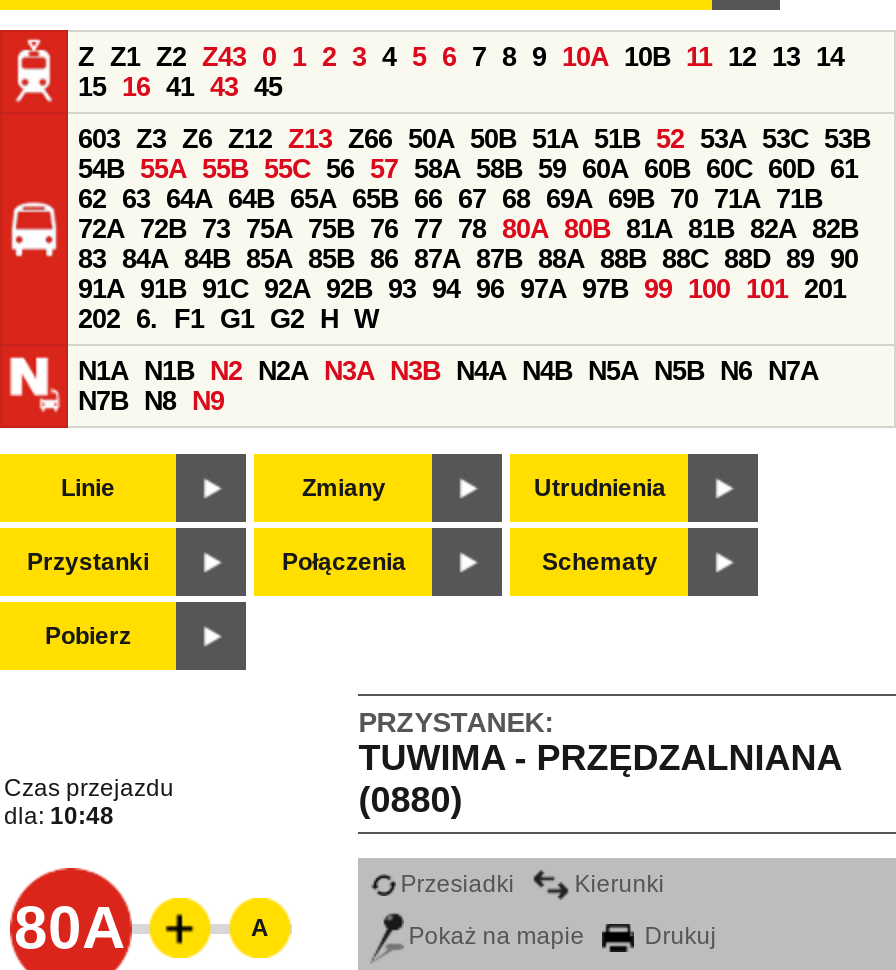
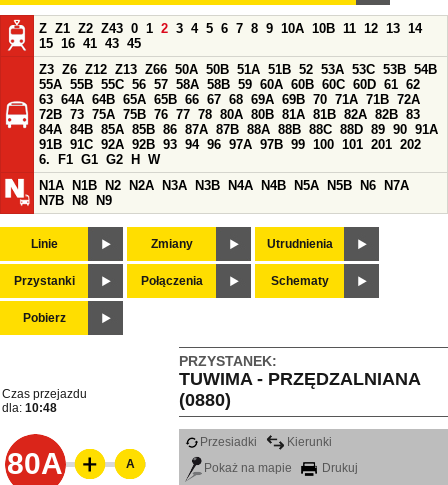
[78,124,870,334] 603 Z3 Z6 Z12 Z13 Z66 50A 50B 51A 51B 52 53A 53C 53B | 54B 55A 55B 55C 56 57 58A 58B 59 60A 60B 60C 60D 61 | 62 63 64A 64B 65A 65B 66 67 68 69A 69B 70 71A 71B | 72A 72B 73 75A 75B 76 77 78 80A 80B 81A 81B 82A 82B | 83 84A 84B 85A 85B 86 87A 87B 88A 88B 88C 88D 89 90 | 91A 91B 91C 92A 92B 93 94 96 97A 97B 99 100 101 201 | 202 6. F1 G1 G2 H W -> [39,62,438,167] Z3 Z6 Z12 Z13 Z66 50A 50B 51A 51B 52 53A 53C 53B 54B | 55A 55B 55C 56 57 58A 58B 59 60A 60B 60C 60D 61 62 | 63 64A 64B 65A 65B 66 67 68 69A 69B 70 71A 71B 72A | 72B 73 75A 75B 76 77 78 80A 80B 81A 81B 82A 82B 83 | 84A 84B 85A 85B 86 87A 87B 88A 88B 88C 88D 89 90 91A | 91B 91C 92A 92B 93 94 96 97A 97B 99 100 101 201 202 | 6. F1 G1 G2 H W

